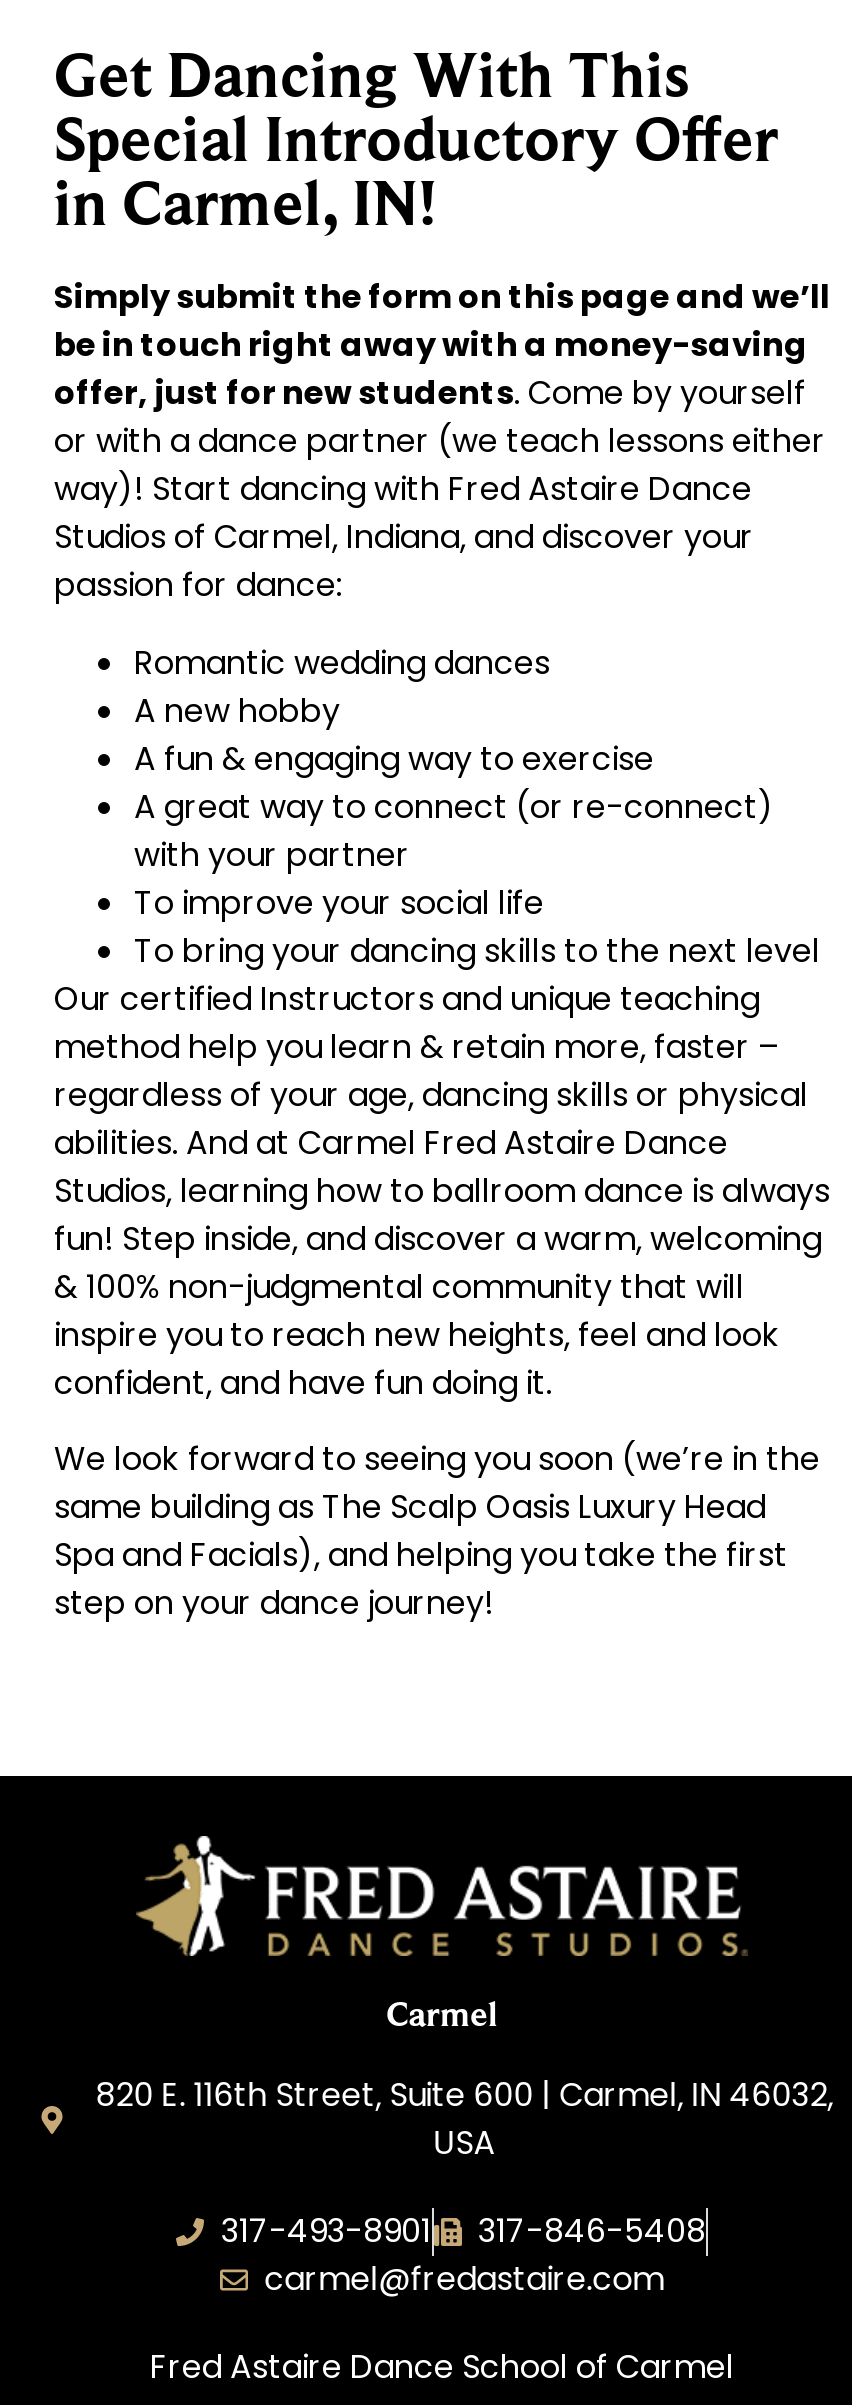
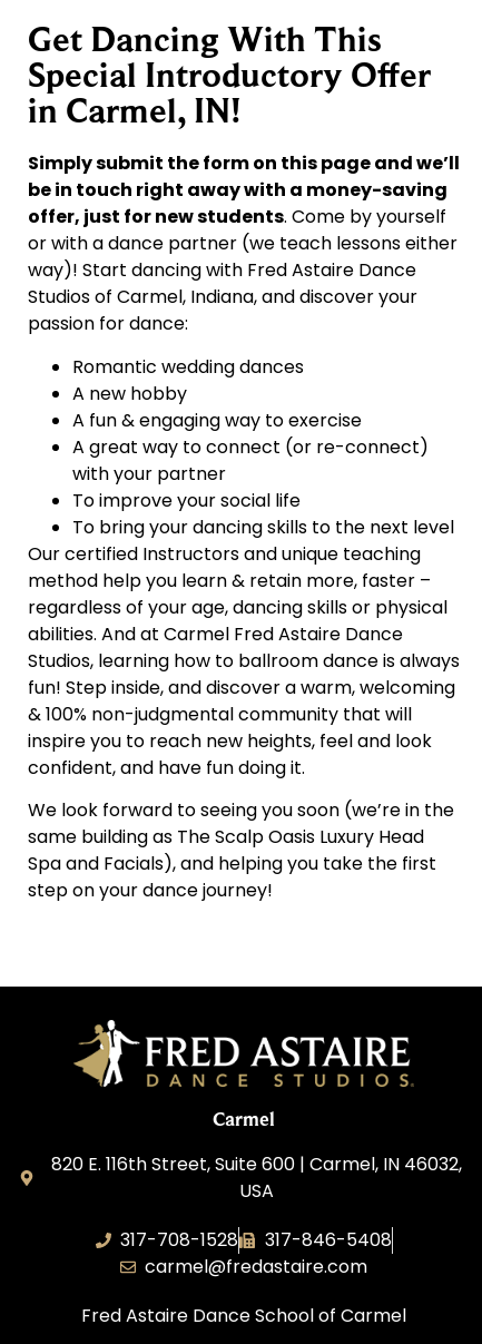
[221,2207,706,2253] 317-493-8901 317-846-5408 -> [120,1227,391,1252] 317-708-1528 317-846-5408

